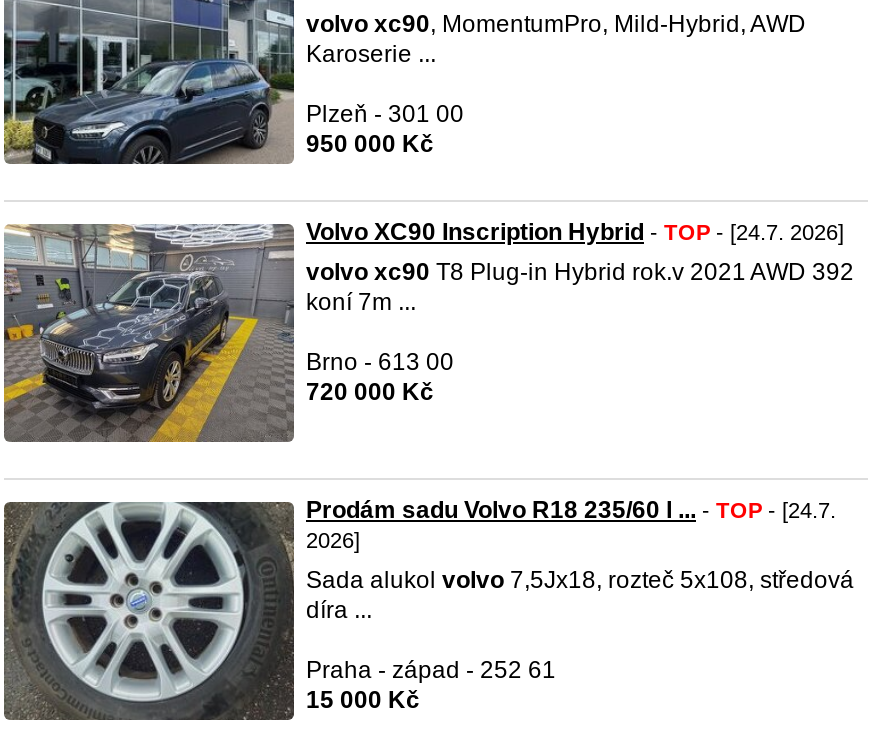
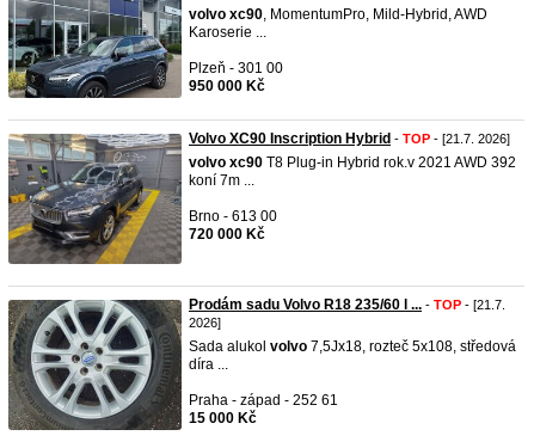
[306,218,844,246] Volvo XC90 Inscription Hybrid - TOP - [24.7. 2026] -> [189,130,510,147] Volvo XC90 Inscription Hybrid - TOP - [21.7. 2026]
[306,496,836,524] Prodám sadu Volvo R18 235/60 l ... - TOP - [24.7. -> [189,296,505,313] Prodám sadu Volvo R18 235/60 l ... - TOP - [21.7.

